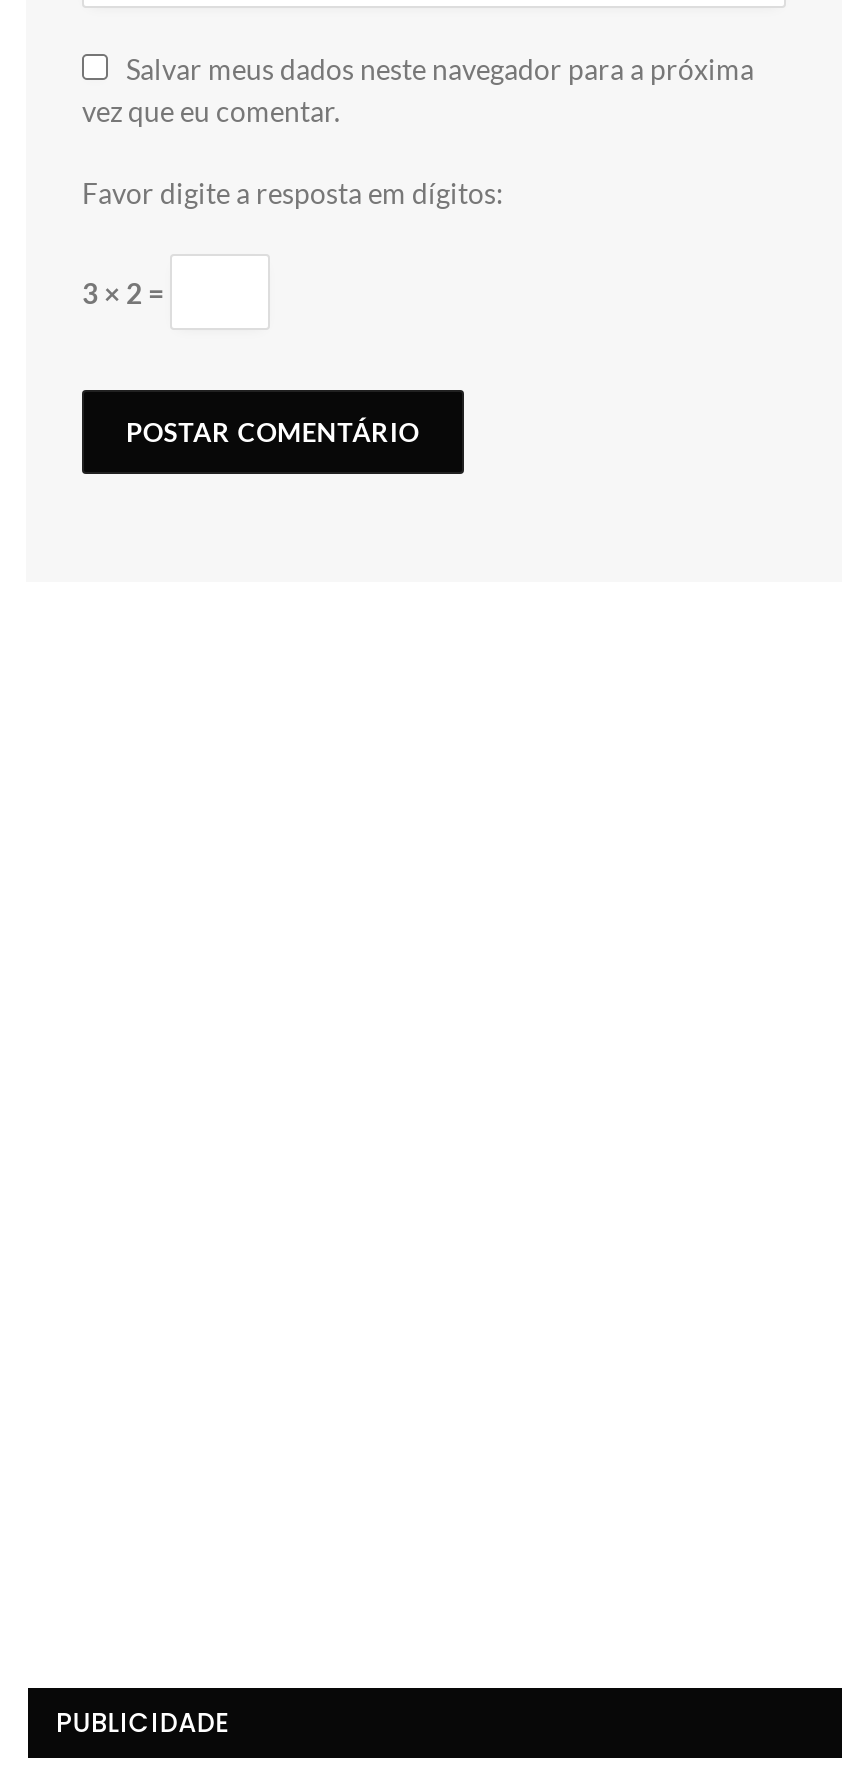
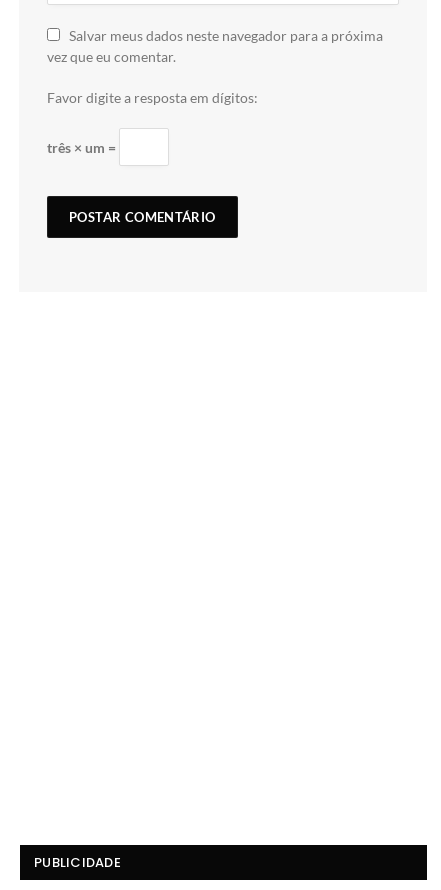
[82,276,170,310] 3 × 2 = -> [47,139,119,156] três × um =

